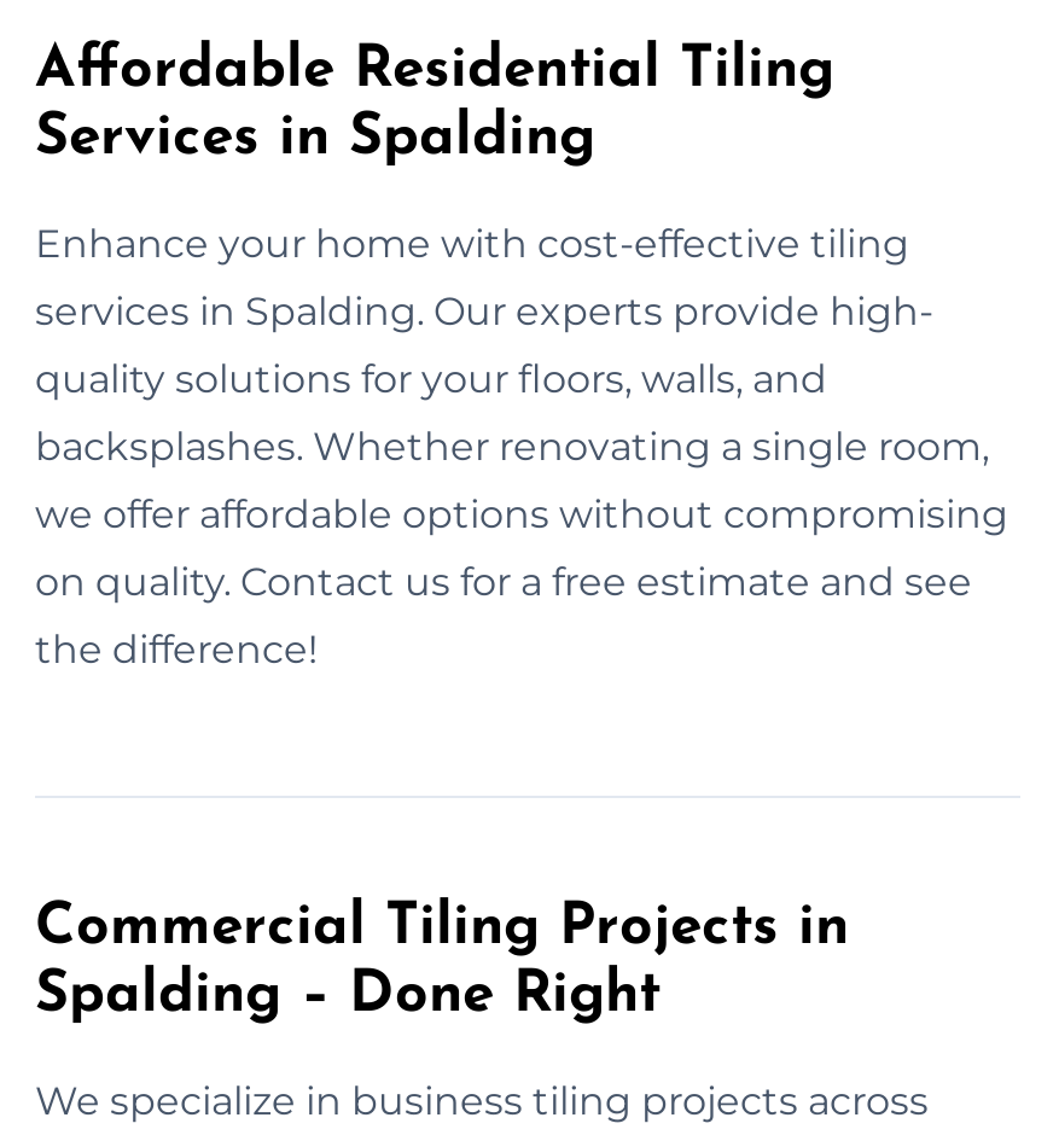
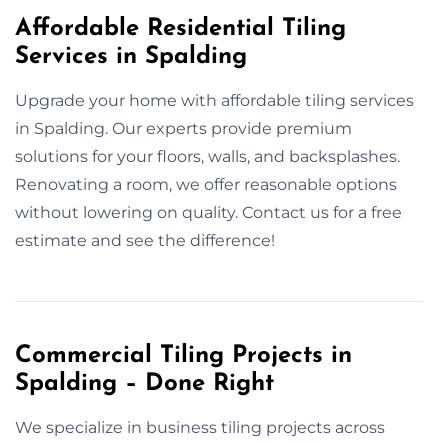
[35,220,1008,672] Enhance your home with cost-effective tiling | services in Spalding. Our experts provide high- | quality solutions for your floors, walls, and | backsplashes. Whether renovating a single room, | we offer affordable options without compromising | on quality. Contact us for a free estimate and see | the difference! -> [15,91,414,250] Upgrade your home with affordable tiling services | in Spalding. Our experts provide premium | solutions for your floors, walls, and backsplashes. | Renovating a room, we offer reasonable options | without lowering on quality. Contact us for a free | estimate and see the difference!

